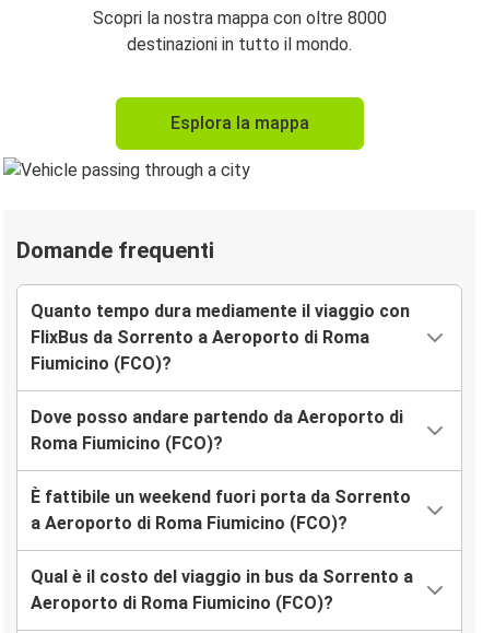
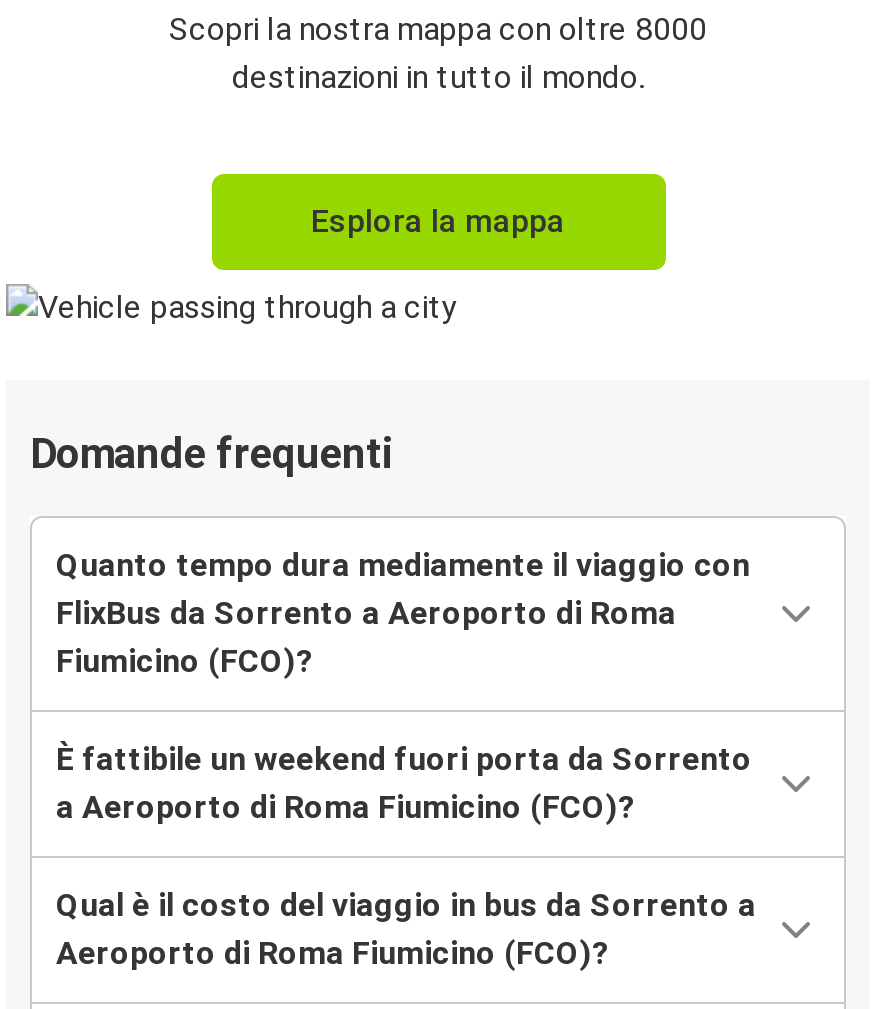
[31,407,403,454] Dove posso andare partendo da Aeroporto di | Roma Fiumicino (FCO)? -> none

